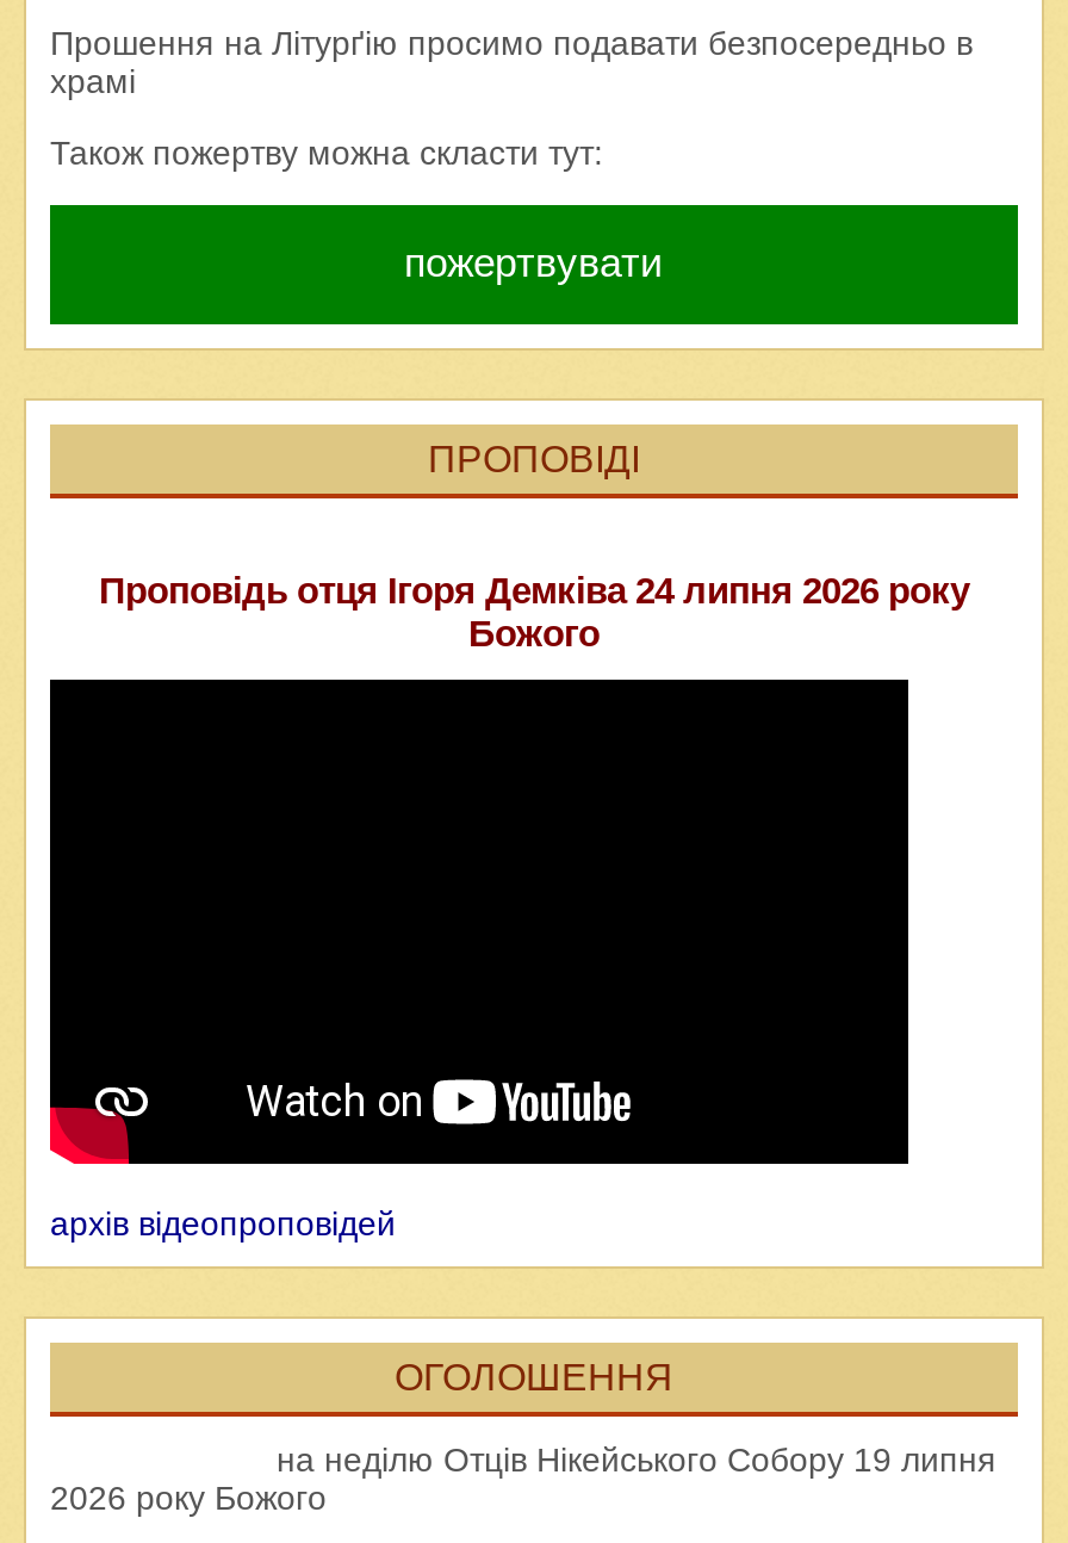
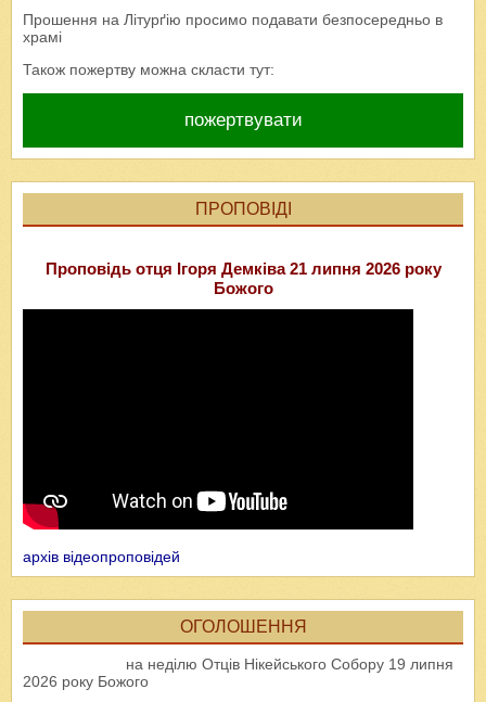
[99,571,969,612] Проповідь отця Ігоря Демківа 24 липня 2026 року -> [45,260,441,278] Проповідь отця Ігоря Демківа 21 липня 2026 року

